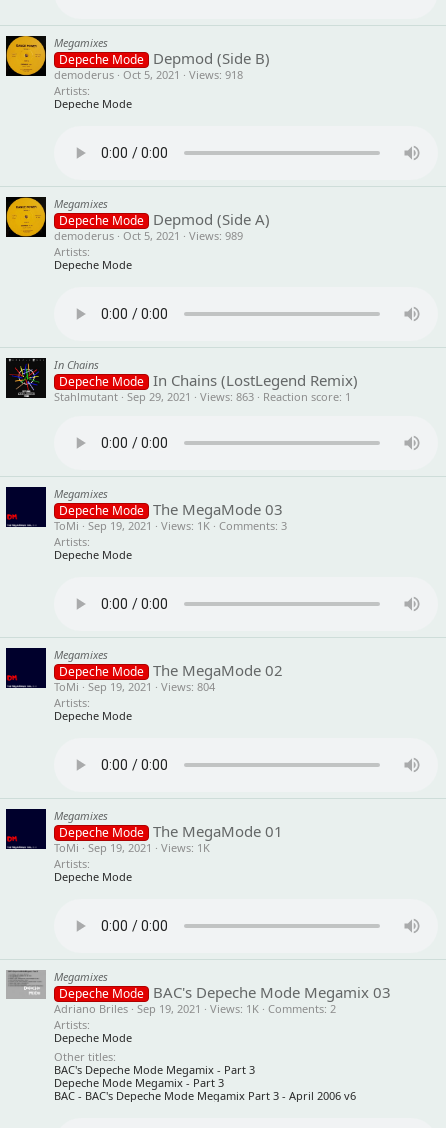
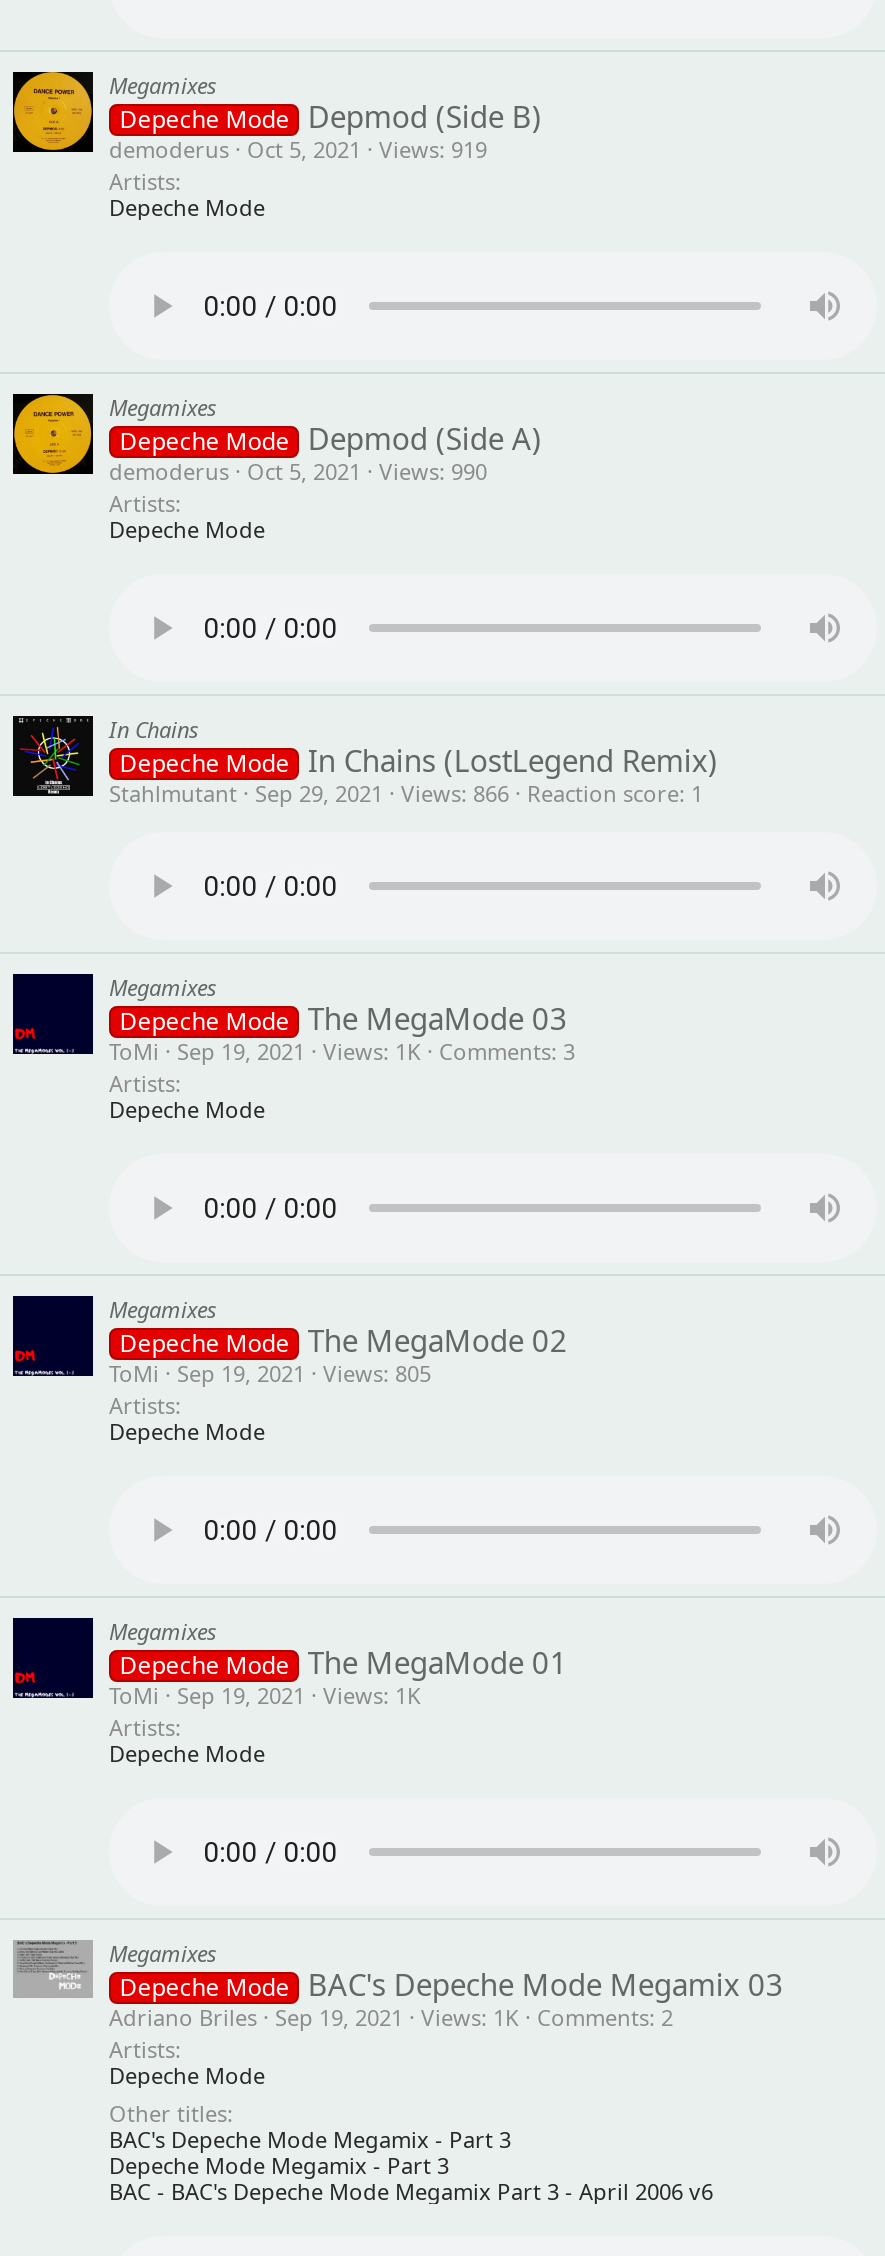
[54,67,243,82] demoderus Oct 5, 2021 Views 918 -> [109,134,487,164] demoderus Oct 5, 2021 Views 919
[54,228,243,243] demoderus Oct 5, 2021 Views 989 -> [109,456,487,486] demoderus Oct 5, 2021 Views 990
[54,389,351,404] Stahlmutant Sep 29, 2021 Views 863 Reaction score 1 -> [109,778,703,808] Stahlmutant Sep 29, 2021 Views 866 Reaction score 1
[54,679,215,694] ToMi Sep 19, 2021 Views 804 -> [109,1358,431,1388] ToMi Sep 19, 2021 Views 805

